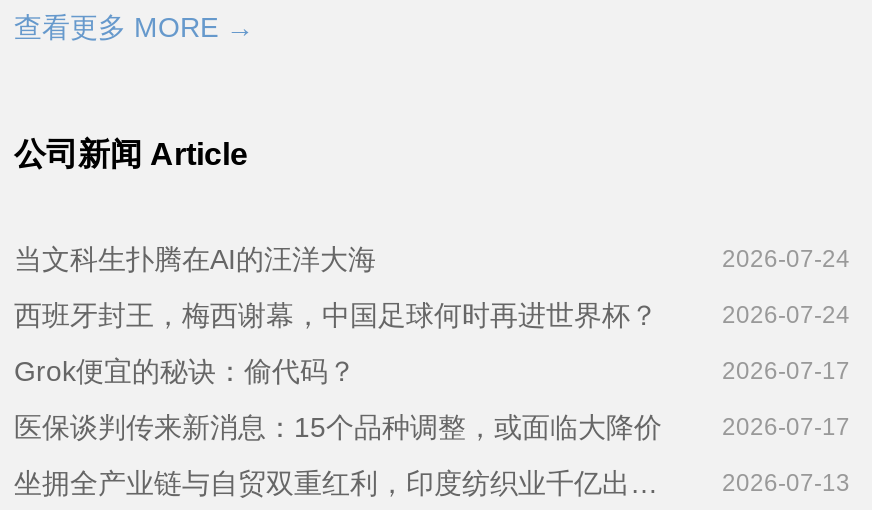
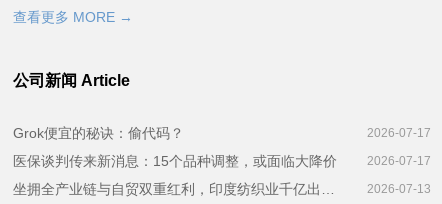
[14,243,850,331] 当文科生扑腾在AI的汪洋大海 | 2026-07-24 | 西班牙封王，梅西谢幕，中国足球何时再进世界杯？ | 2026-07-24 -> none

